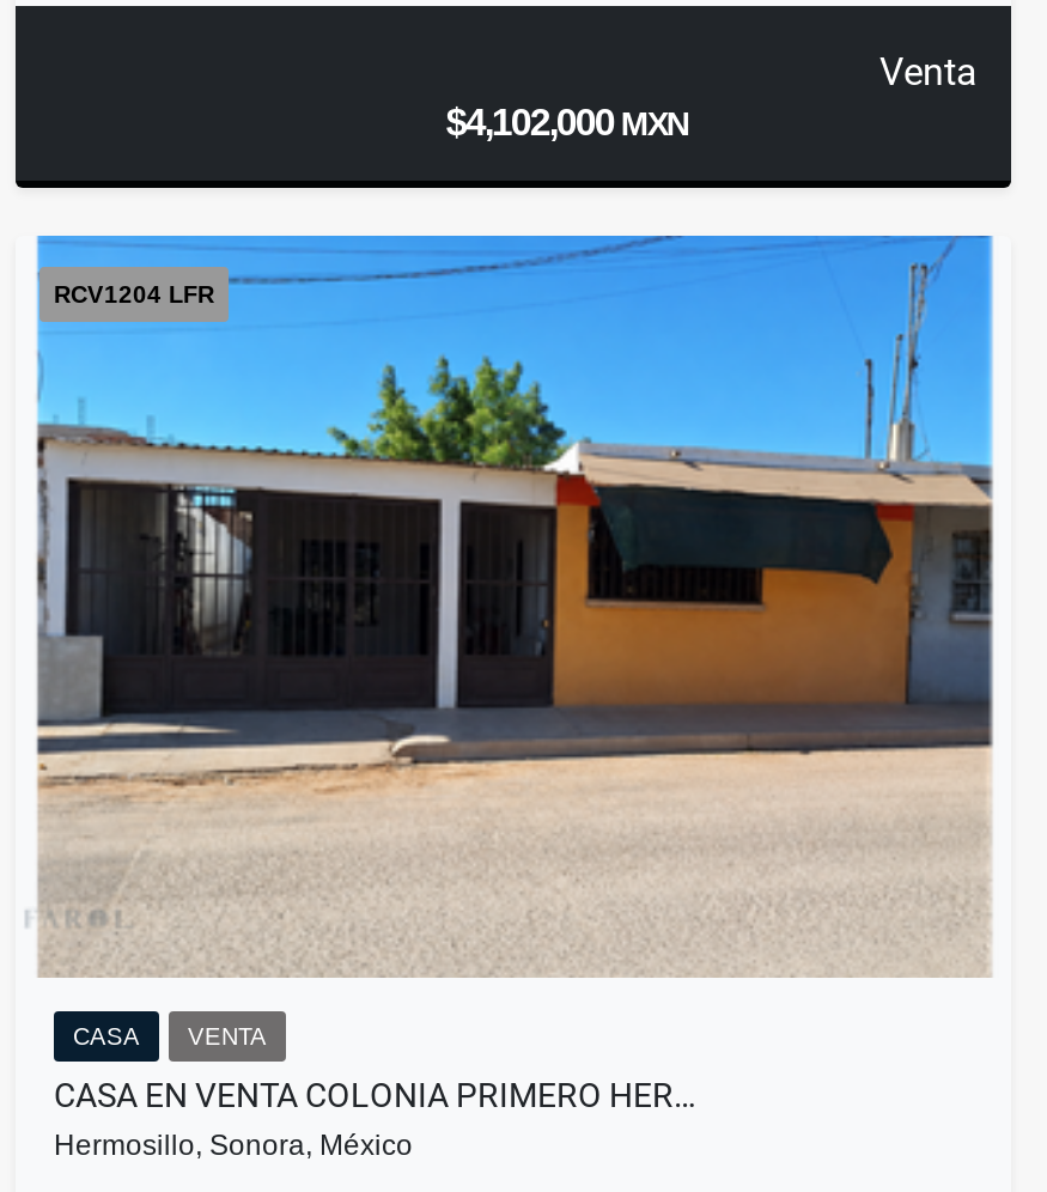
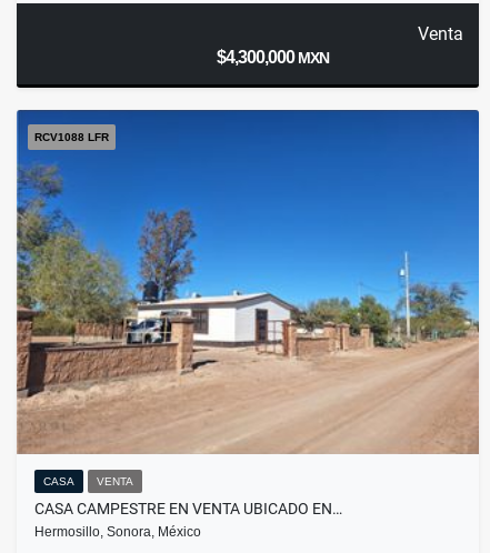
[446,102,688,143] $4,102,000 MXN -> [216,48,329,67] $4,300,000 MXN
[16,233,1011,978] [image] | RCV1204 LFR -> [16,109,480,455] [image] | RCV1088 LFR
[54,1076,695,1115] CASA EN VENTA COLONIA PRIMERO HER… -> [34,500,342,518] CASA CAMPESTRE EN VENTA UBICADO EN…

